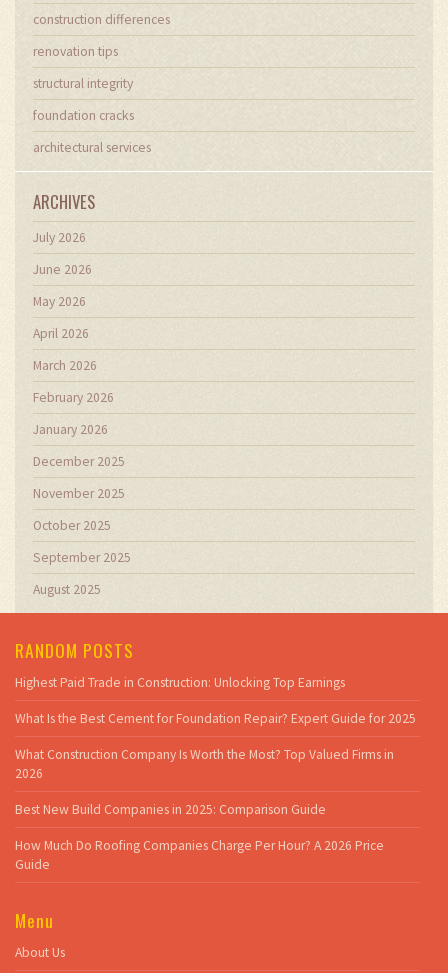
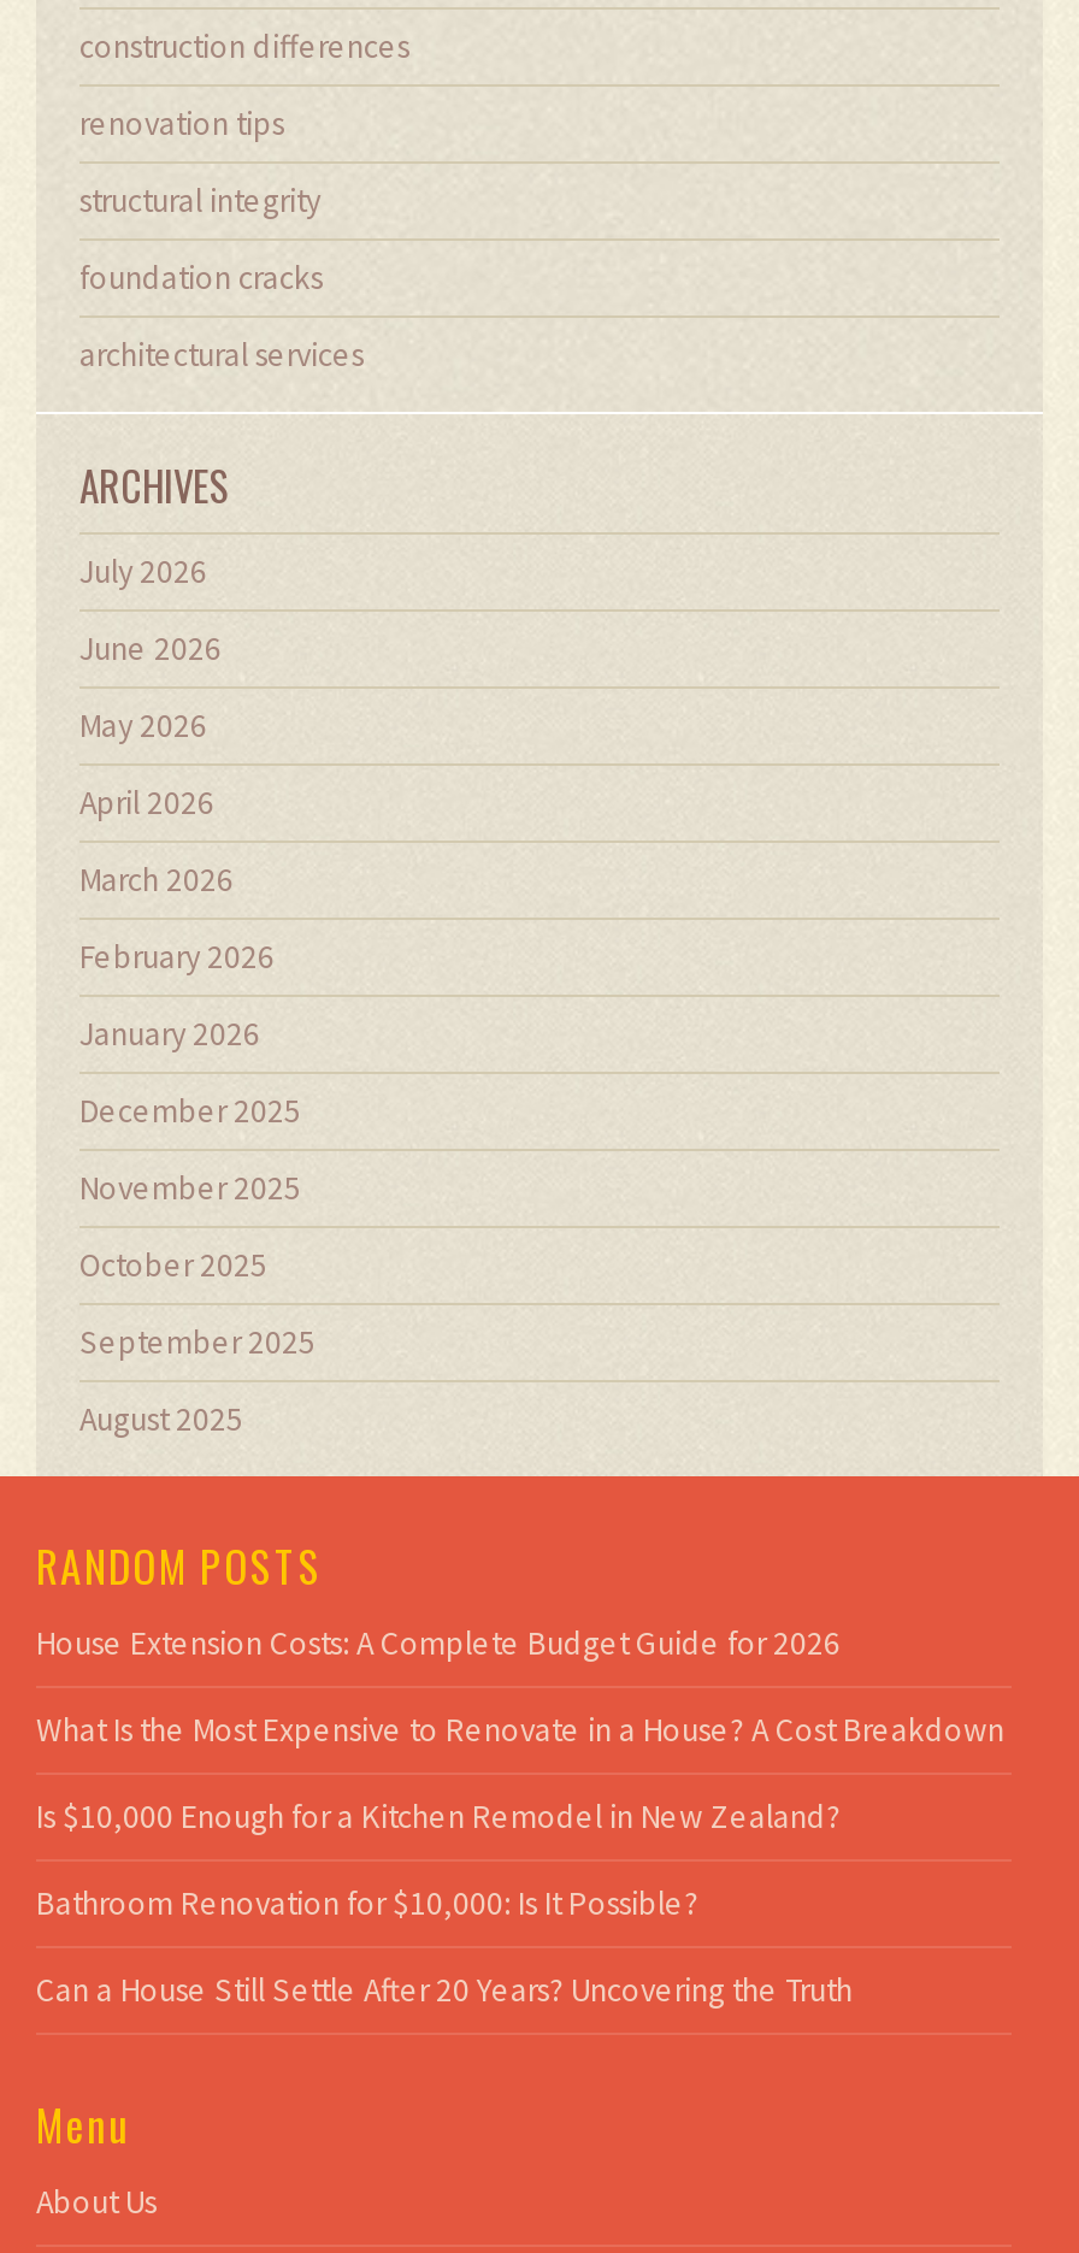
[15,674,345,691] Highest Paid Trade in Construction: Unlocking Top Earnings -> [36,1623,841,1664] House Extension Costs: A Complete Budget Guide for 2026
[15,710,416,727] What Is the Best Cement for Foundation Repair? Expert Guide for 2025 -> [36,1709,1004,1750] What Is the Most Expensive to Renovate in a House? A Cost Breakdown
[15,746,394,782] What Construction Company Is Worth the Most? Top Valued Firms in | 2026 -> [36,1796,841,1837] Is $10,000 Enough for a Kitchen Remodel in New Zealand?
[15,801,326,818] Best New Build Companies in 2025: Comparison Guide -> [36,1883,698,1924] Bathroom Renovation for $10,000: Is It Possible?
[15,837,384,873] How Much Do Roofing Companies Charge Per Hour? A 2026 Price | Guide -> [36,1970,853,2010] Can a House Still Settle After 20 Years? Uncovering the Truth

